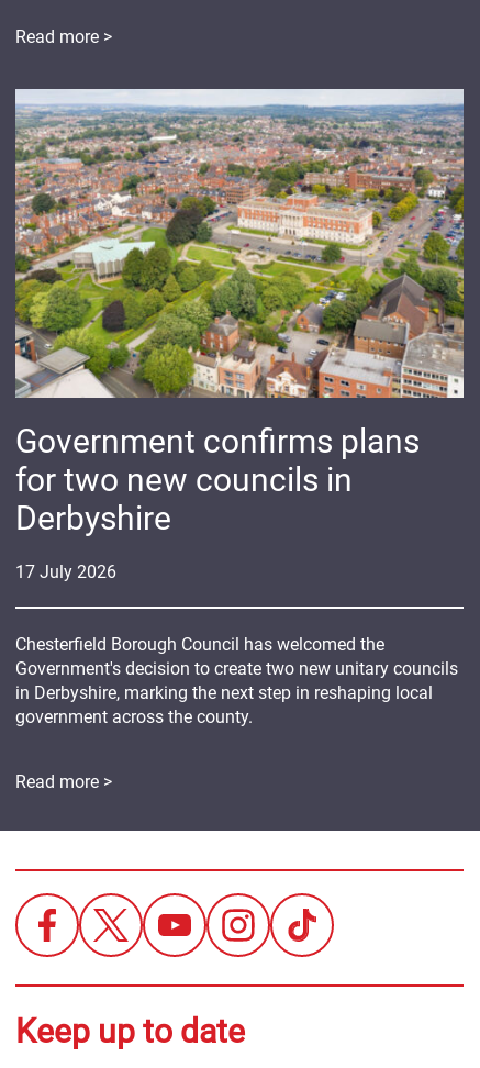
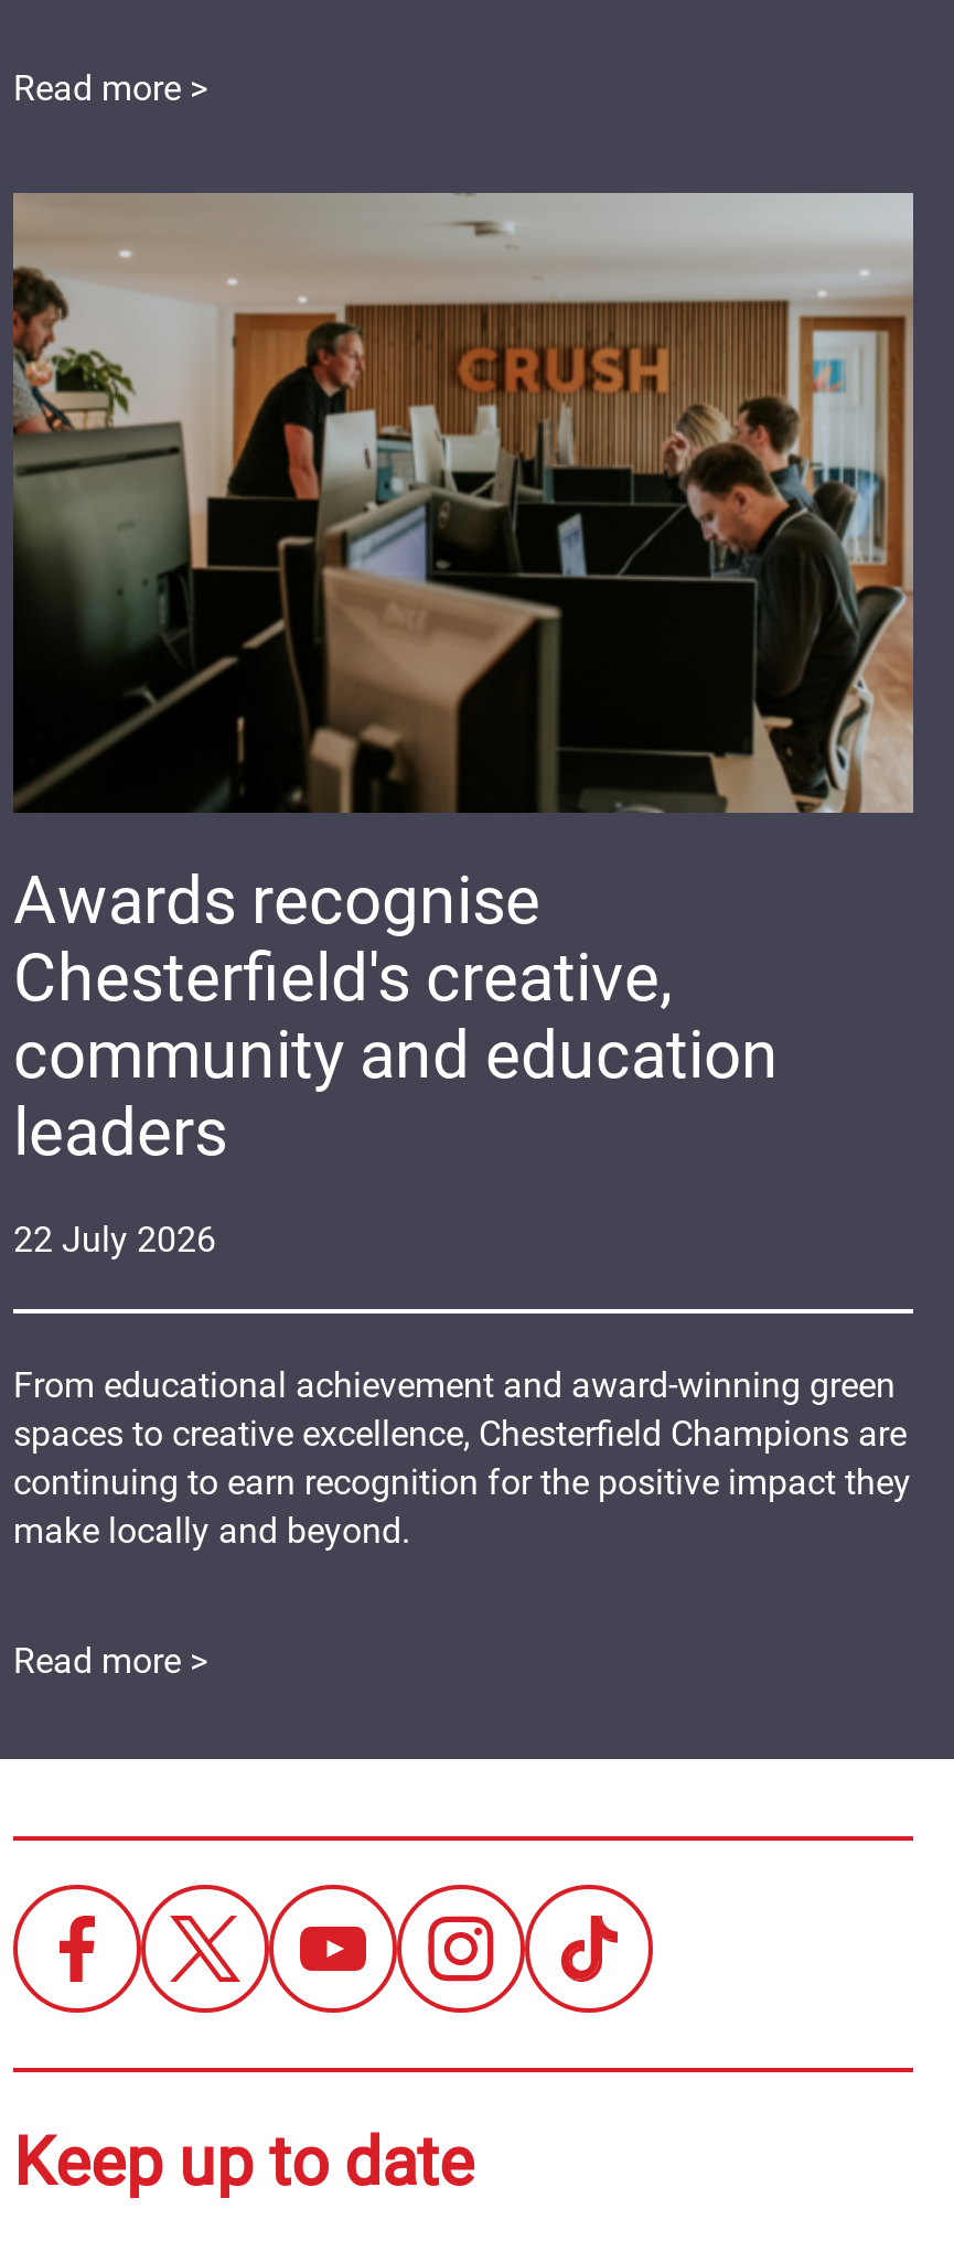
[14,89,464,538] [image] | Government confirms plans | for two new councils in | Derbyshire -> [11,193,913,1171] [image] | Awards recognise | Chesterfield's creative, | community and education | leaders
[15,562,116,583] 17 July 2026 -> [13,1219,216,1261] 22 July 2026
[15,634,458,728] Chesterfield Borough Council has welcomed the | Government's decision to create two new unitary councils | in Derbyshire, marking the next step in reshaping local | government across the county. -> [13,1365,911,1552] From educational achievement and award-winning green | spaces to creative excellence, Chesterfield Champions are | continuing to earn recognition for the positive impact they | make locally and beyond.

